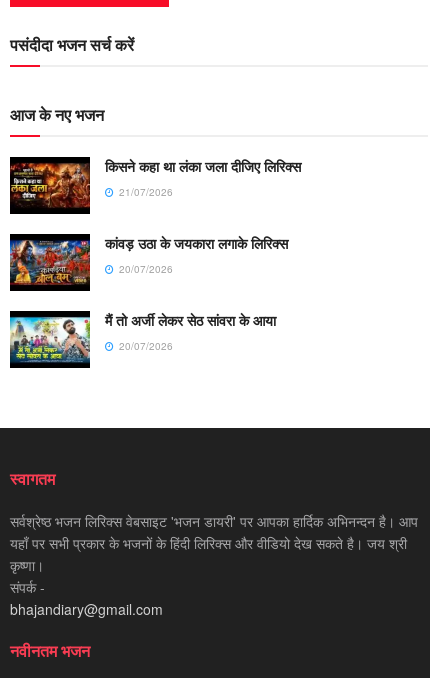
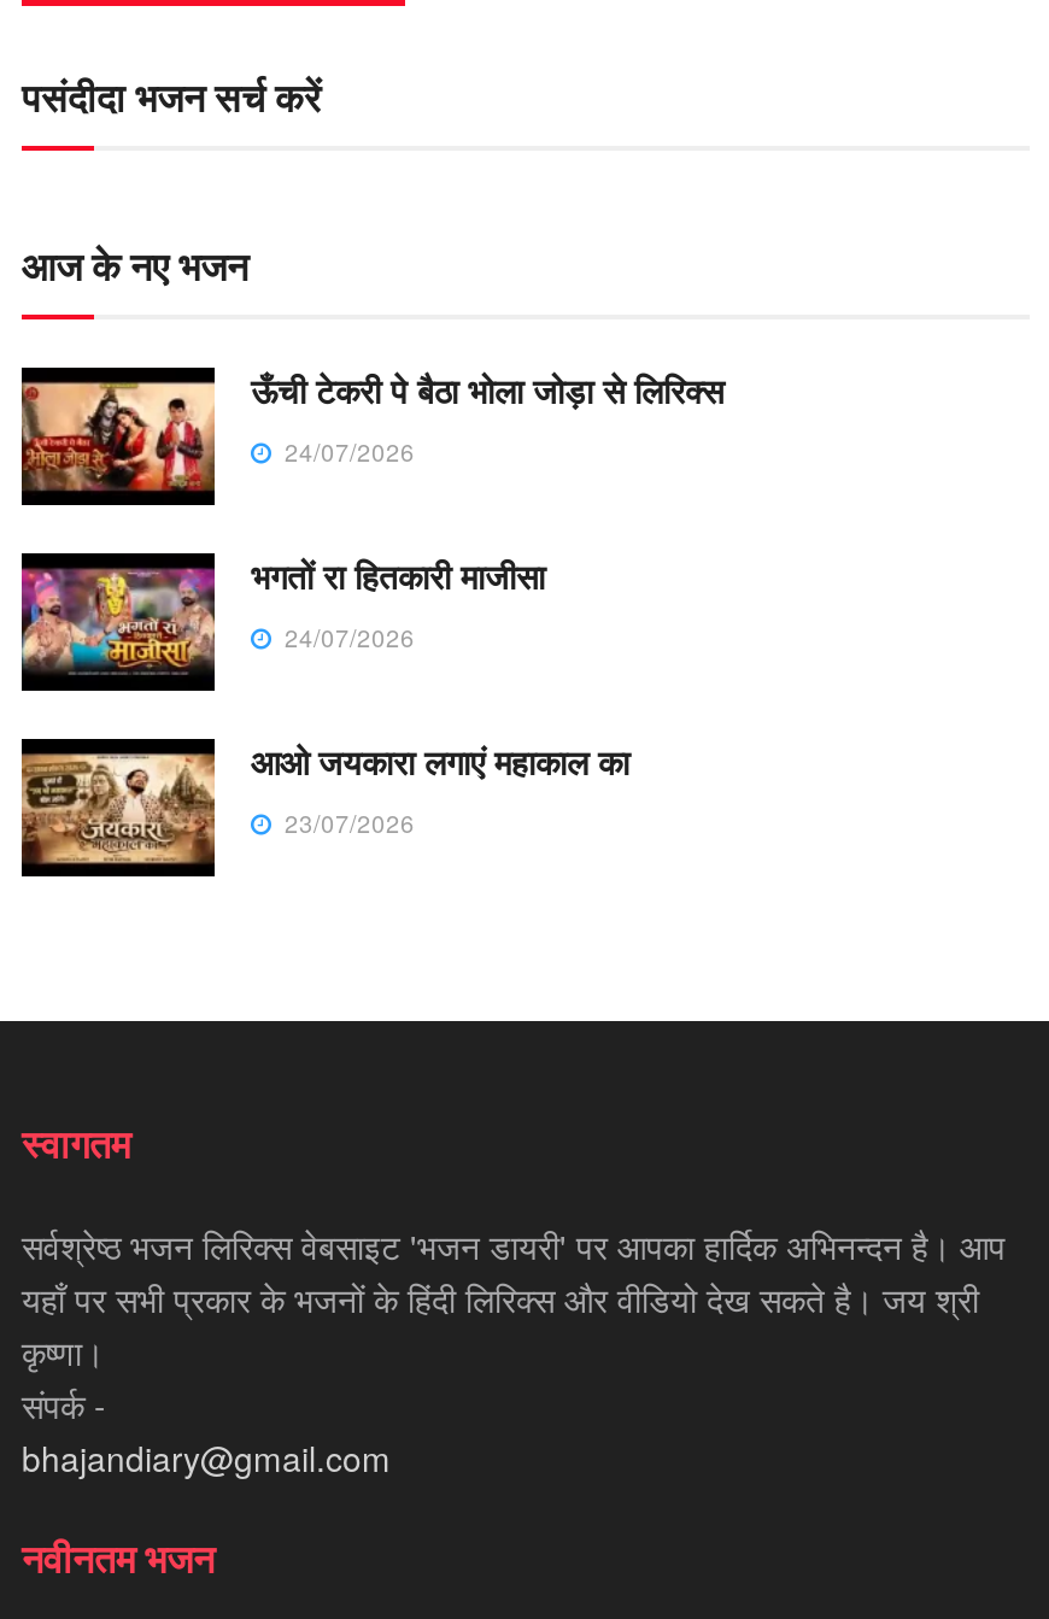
[9,156,301,208] [image] | किसने कहा था लंका जला दीजिए लिरिक्स | 21/07/2026 -> [19,365,723,493] [image] | ऊँची टेकरी पे बैठा भोला जोड़ा से लिरिक्स | 24/07/2026
[9,233,288,285] [image] | कांवड़ उठा के जयकारा लगाके लिरिक्स | 20/07/2026 -> [19,551,545,674] [image] | भगतों रा हितकारी माजीसा | 24/07/2026
[9,310,276,363] [image] | मैं तो अर्जी लेकर सेठ सांवरा के आया | 20/07/2026 -> [19,737,629,867] [image] | आओ जयकारा लगाएं महाकाल का | 23/07/2026

